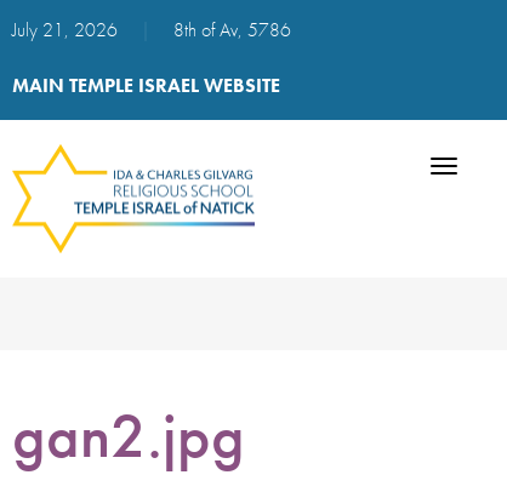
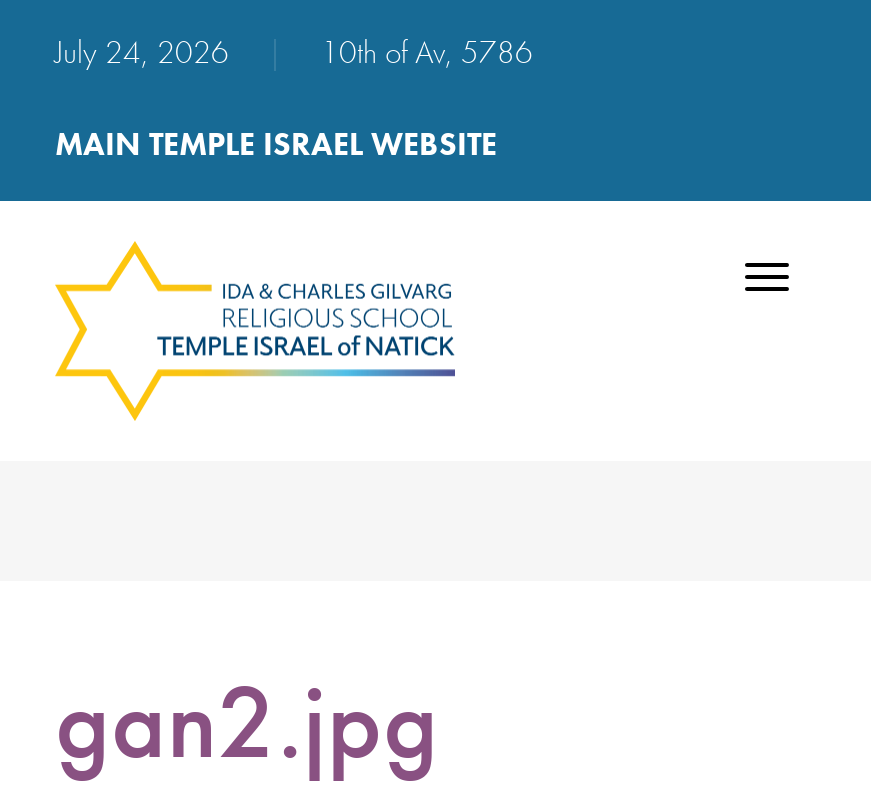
[12,17,123,42] July 21, 2026 -> [55,31,237,73] July 24, 2026
[173,17,291,42] 8th of Av, 5786 -> [321,31,533,73] 10th of Av, 5786

